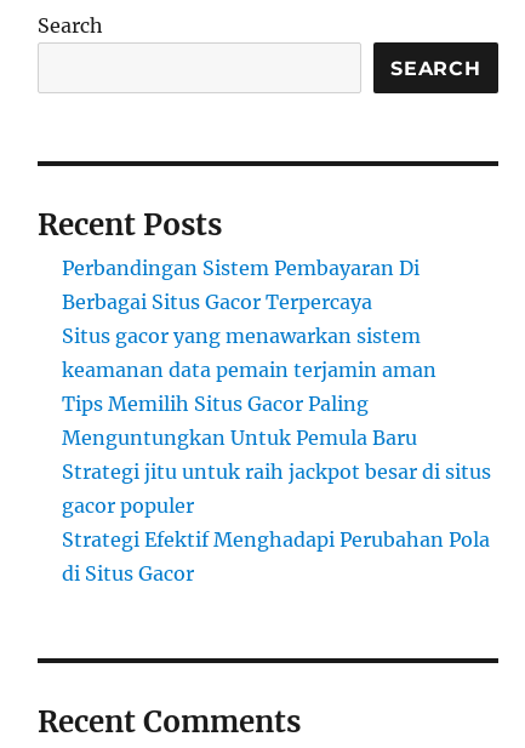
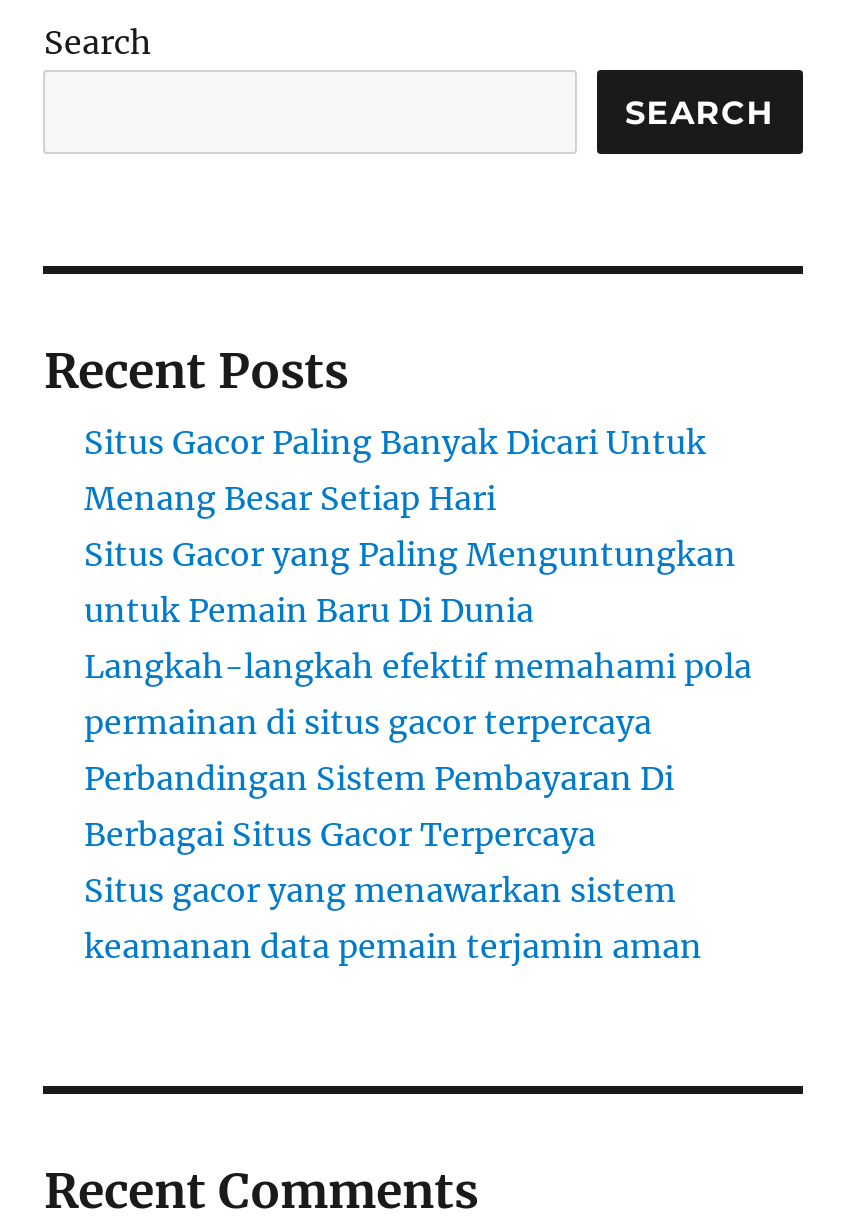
none -> [84,422,752,742] Situs Gacor Paling Banyak Dicari Untuk | Menang Besar Setiap Hari | Situs Gacor yang Paling Menguntungkan | untuk Pemain Baru Di Dunia | Langkah-langkah efektif memahami pola | permainan di situs gacor terpercaya
moved [62,256,437,382] -> [84,758,702,966]: Perbandingan Sistem Pembayaran Di | Berbagai Situs Gacor Terpercaya | Situs gacor yang menawarkan sistem | keamanan data pemain terjamin aman
[62,392,492,586] Tips Memilih Situs Gacor Paling | Menguntungkan Untuk Pemula Baru | Strategi jitu untuk raih jackpot besar di situs | gacor populer | Strategi Efektif Menghadapi Perubahan Pola | di Situs Gacor -> none

